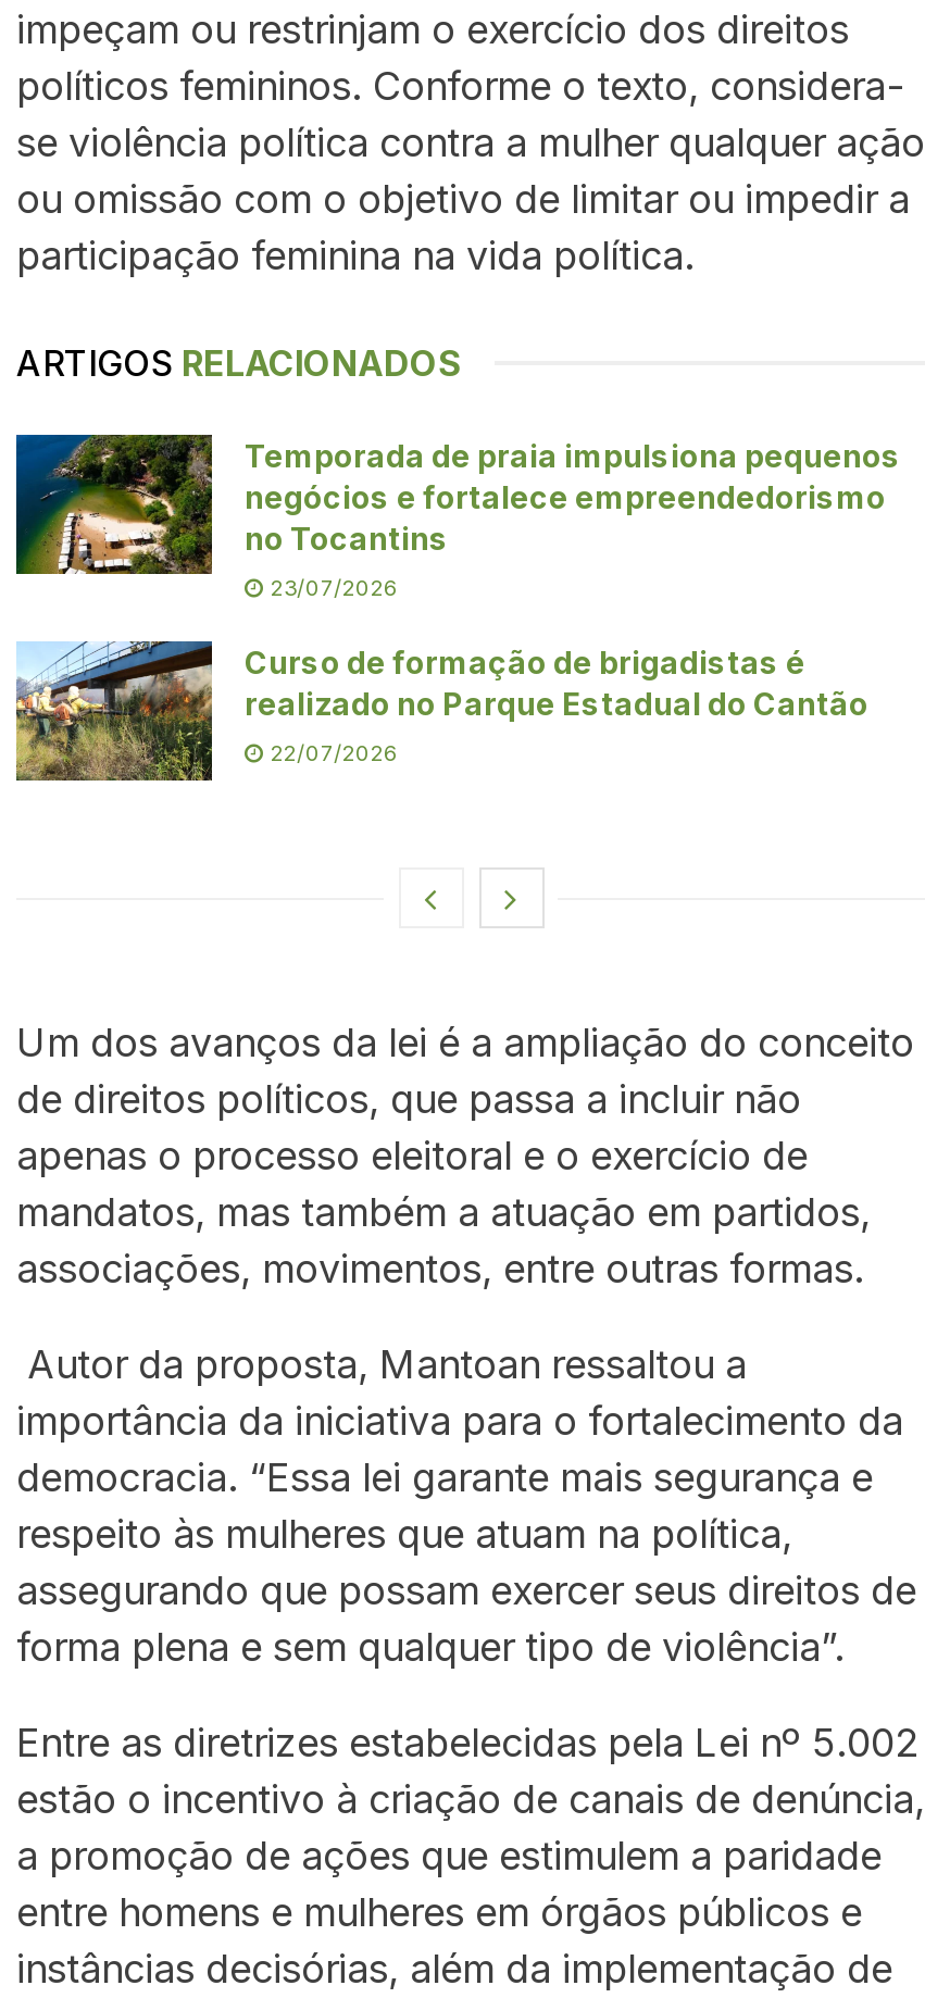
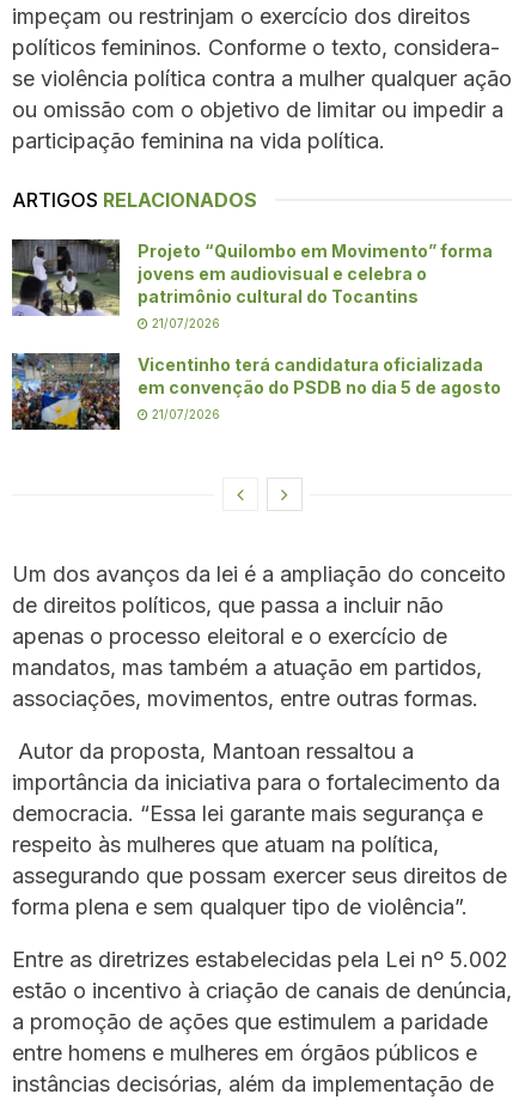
[14,433,901,576] [image] | Temporada de praia impulsiona pequenos | negócios e fortalece empreendedorismo | no Tocantins -> [11,238,493,317] [image] | Projeto “Quilombo em Movimento” forma | jovens em audiovisual e celebra o | patrimônio cultural do Tocantins
[264,574,399,600] 23/07/2026 -> [148,316,220,330] 21/07/2026
[14,641,868,783] [image] | Curso de formação de brigadistas é | realizado no Parque Estadual do Cantão -> [11,352,501,431] [image] | Vicentinho terá candidatura oficializada | em convenção do PSDB no dia 5 de agosto
[264,739,399,765] 22/07/2026 -> [148,407,220,421] 21/07/2026

